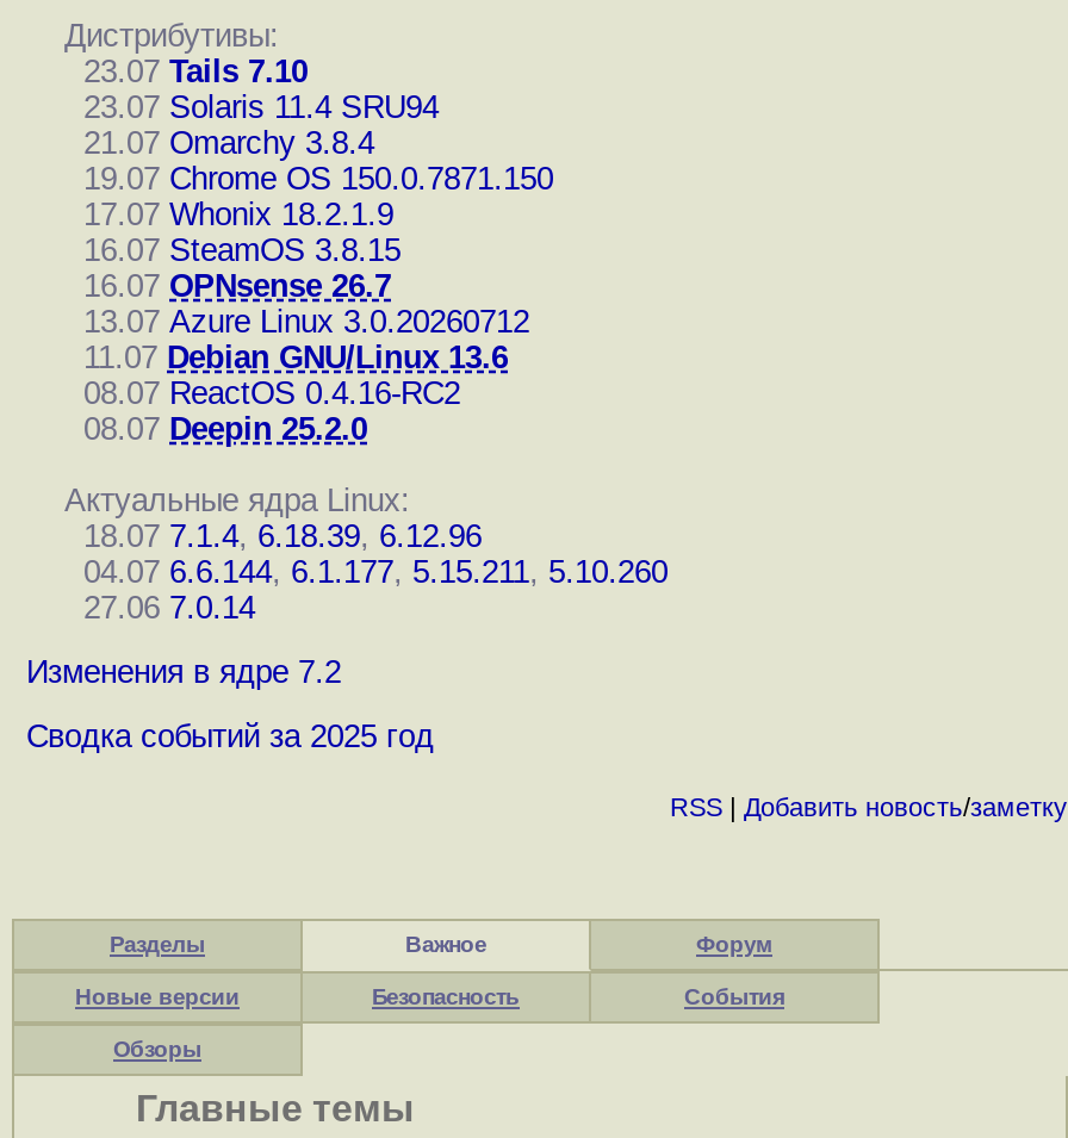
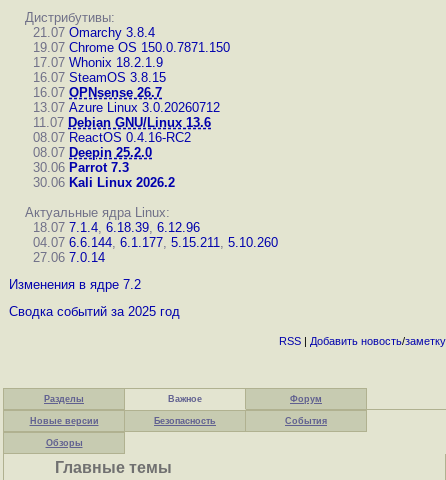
[64,54,439,125] 23.07 Tails 7.10 | 23.07 Solaris 11.4 SRU94 -> none
moved [64,125,553,447] -> [25,25,230,160]: 21.07 Omarchy 3.8.4 | 19.07 Chrome OS 150.0.7871.150 | 17.07 Whonix 18.2.1.9 | ... | 08.07 ReactOS 0.4.16-RC2 | 08.07 Deepin 25.2.0
none -> [25,160,175,190] 30.06 Parrot 7.3 | 30.06 Kali Linux 2026.2

